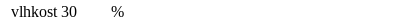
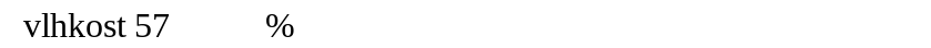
[11,3,77,20] vlhkost 30 -> [23,7,170,44] vlhkost 57

